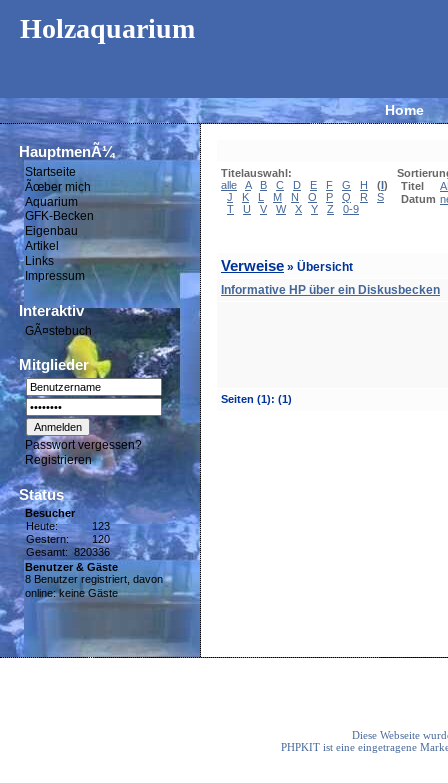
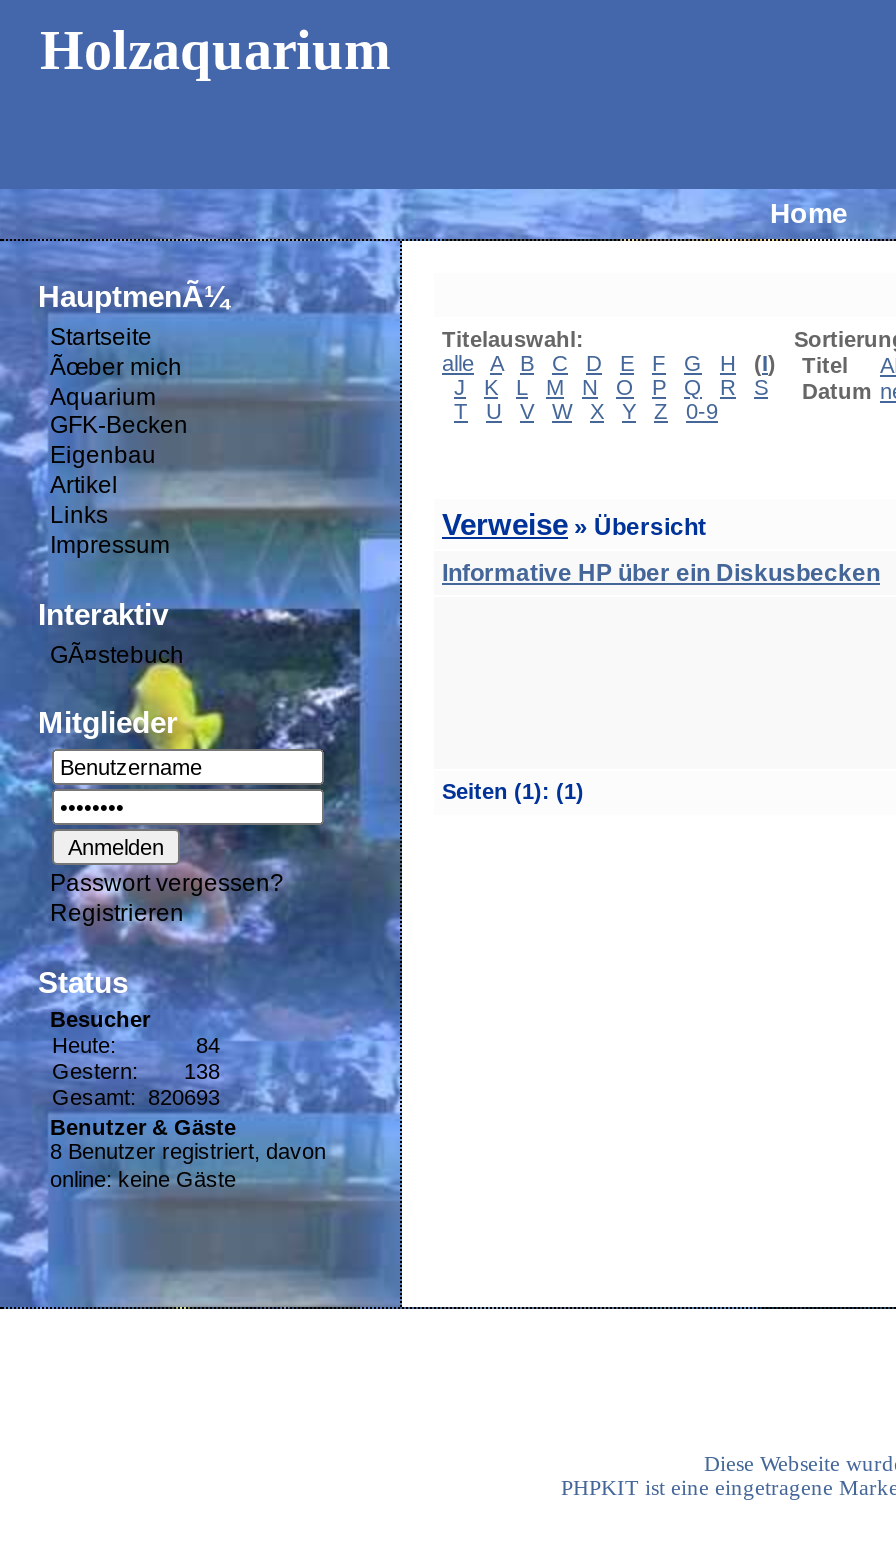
[92,520,110,532] 123 -> [196,1033,220,1057] 84
[26,533,110,545] Gestern: 120 -> [52,1059,220,1083] Gestern: 138
[26,546,110,558] Gesamt: 820336 -> [52,1085,220,1109] Gesamt: 820693

